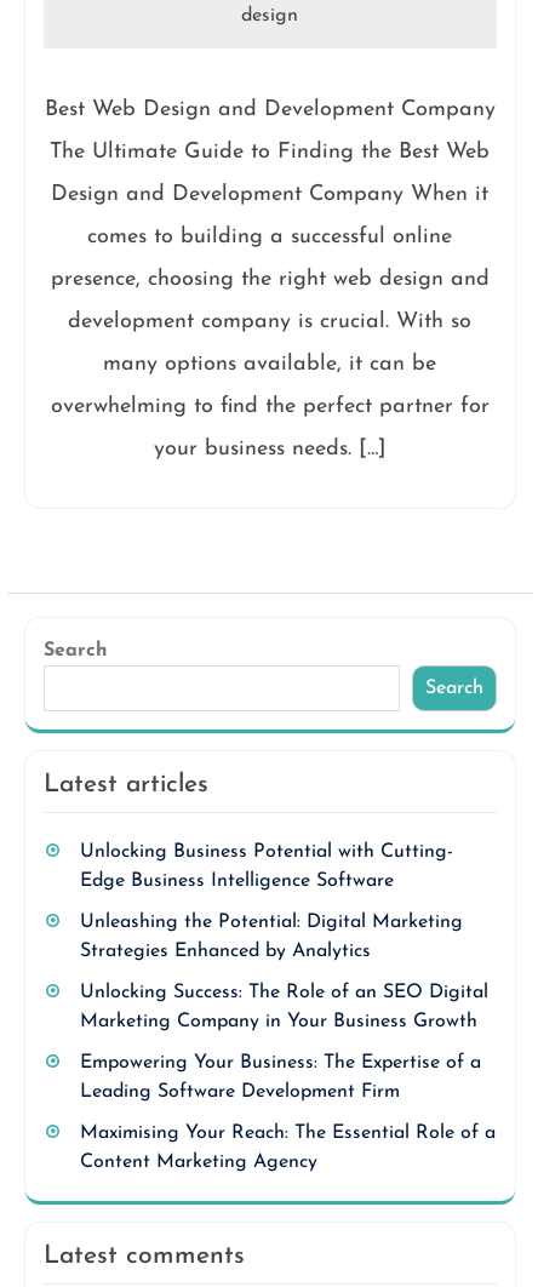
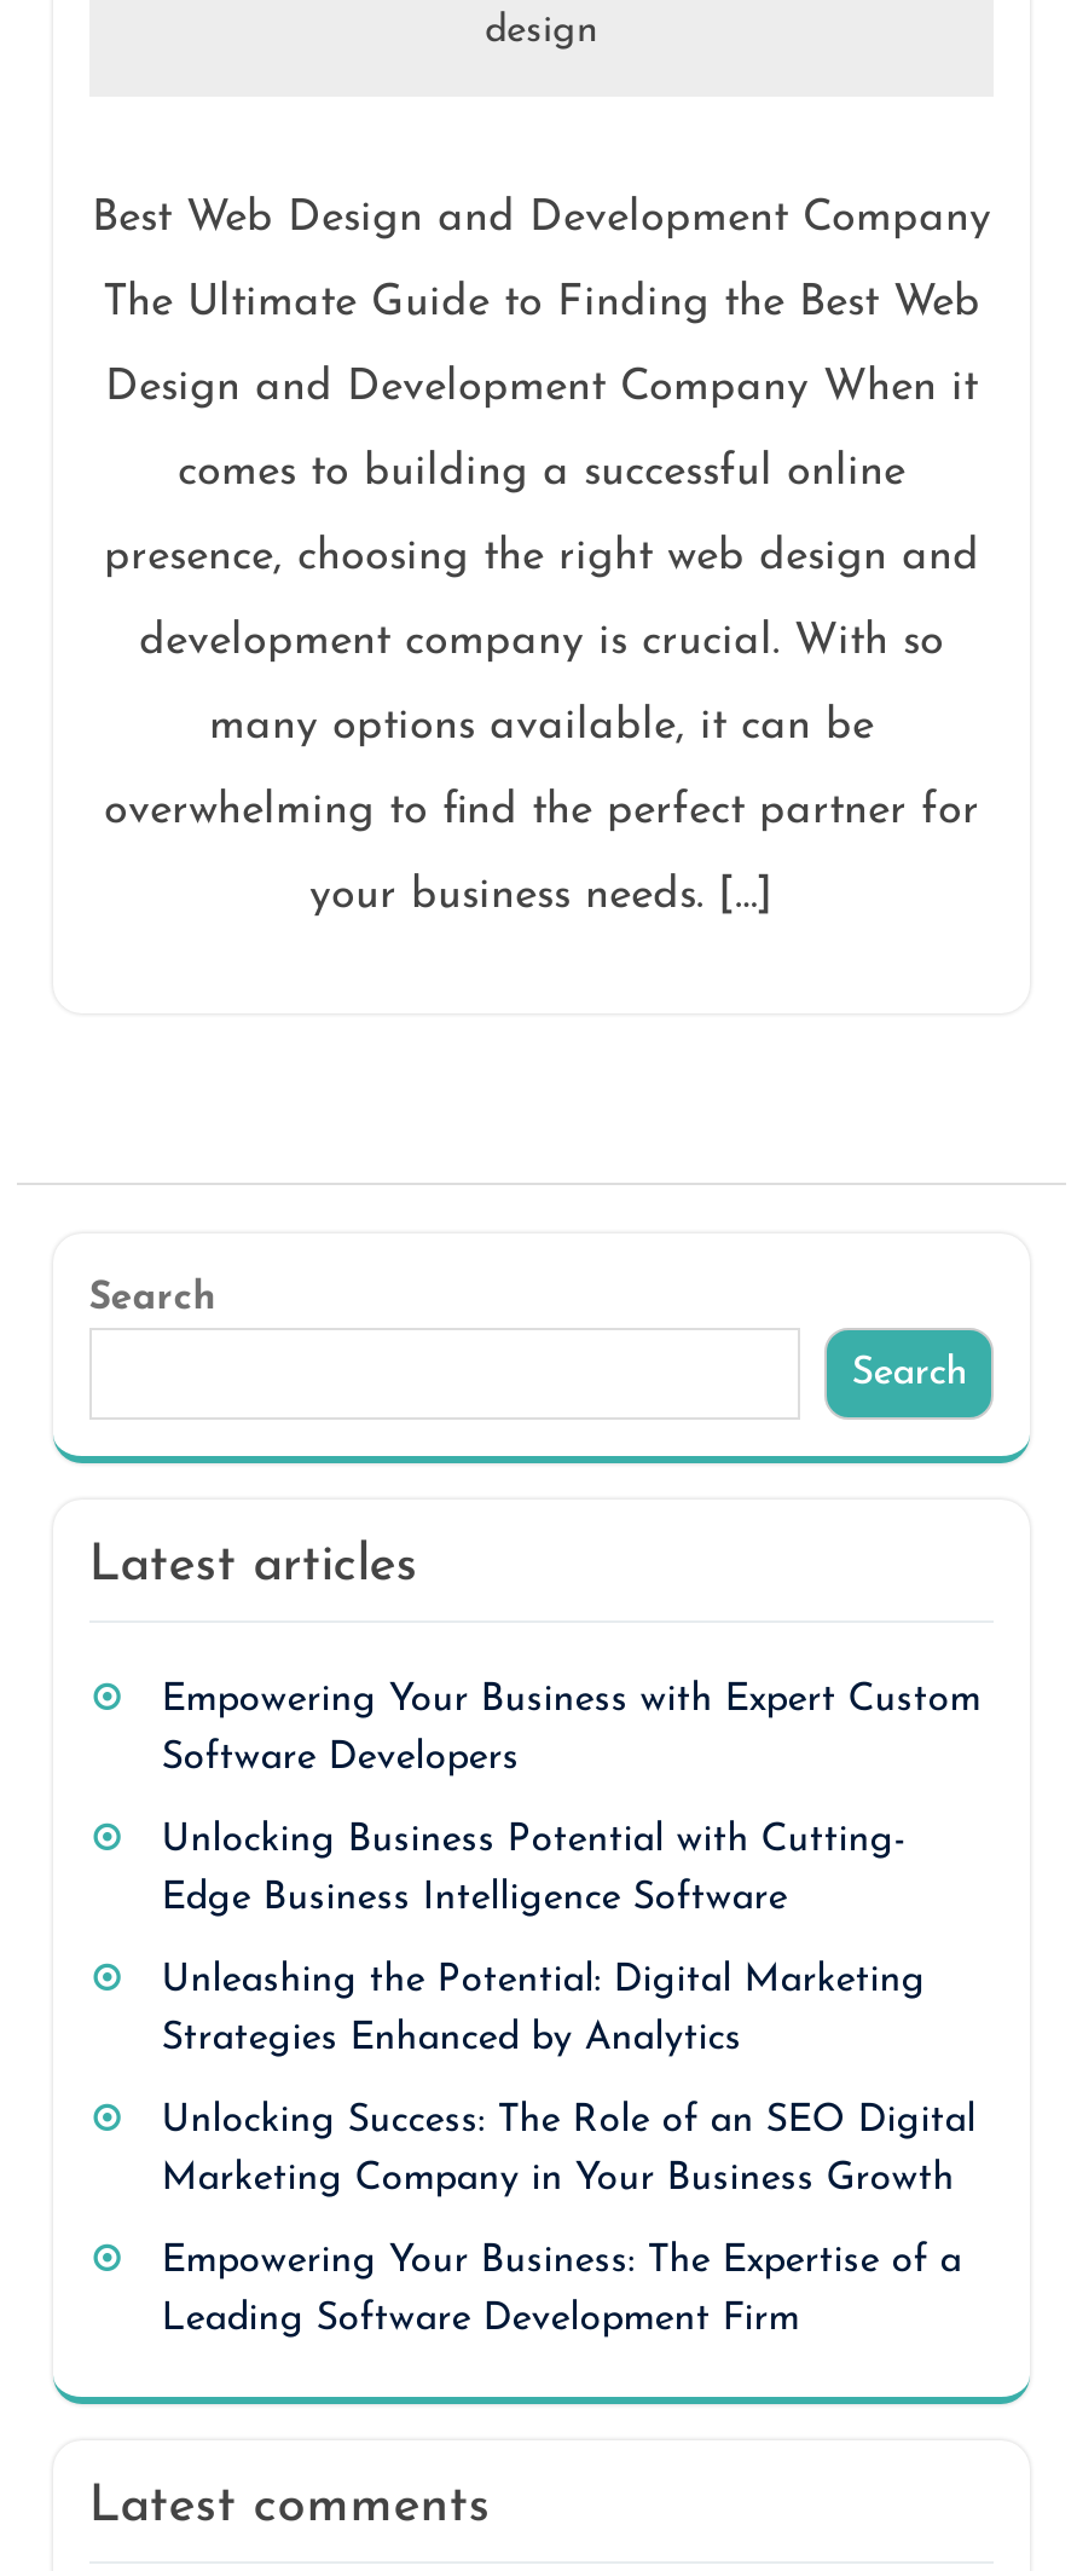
none -> [161,1681,981,1778] Empowering Your Business with Expert Custom | Software Developers
moved [80,842,488,1102] -> [161,1821,976,2339]: Unlocking Business Potential with Cutting- | Edge Business Intelligence Software | Unleashing the Potential: Digital Marketing | Strategies Enhanced by Analytics | Unlocking Success: The Role of an SEO Digital | Marketing Company in Your Business Growth | Empowering Your Business: The Expertise of a | Leading Software Development Firm
[80,1123,495,1172] Maximising Your Reach: The Essential Role of a | Content Marketing Agency -> none

